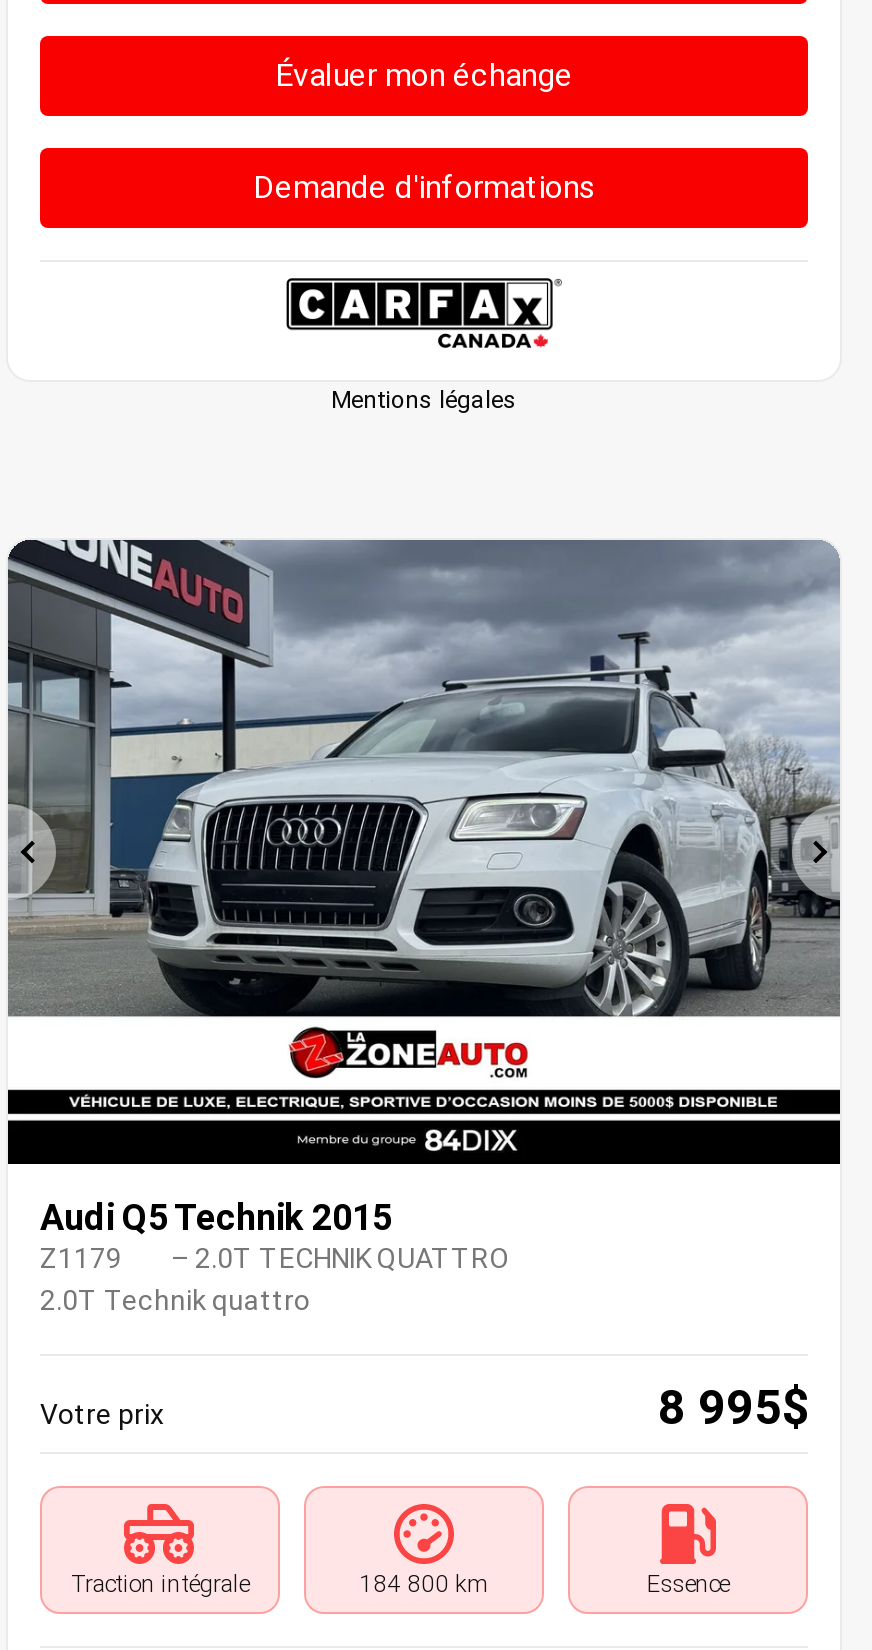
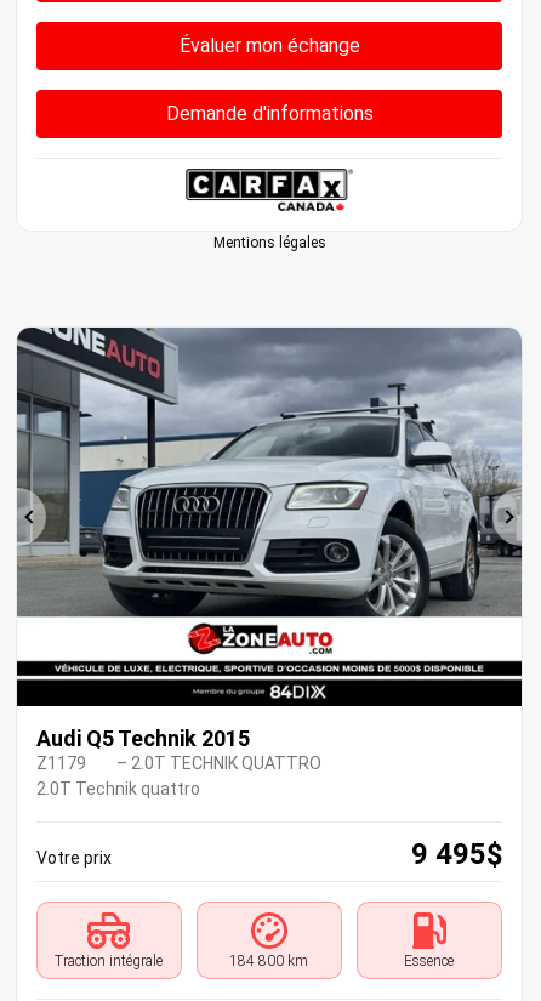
[658,1380,808,1436] 8 995$ -> [411,837,502,871] 9 495$

